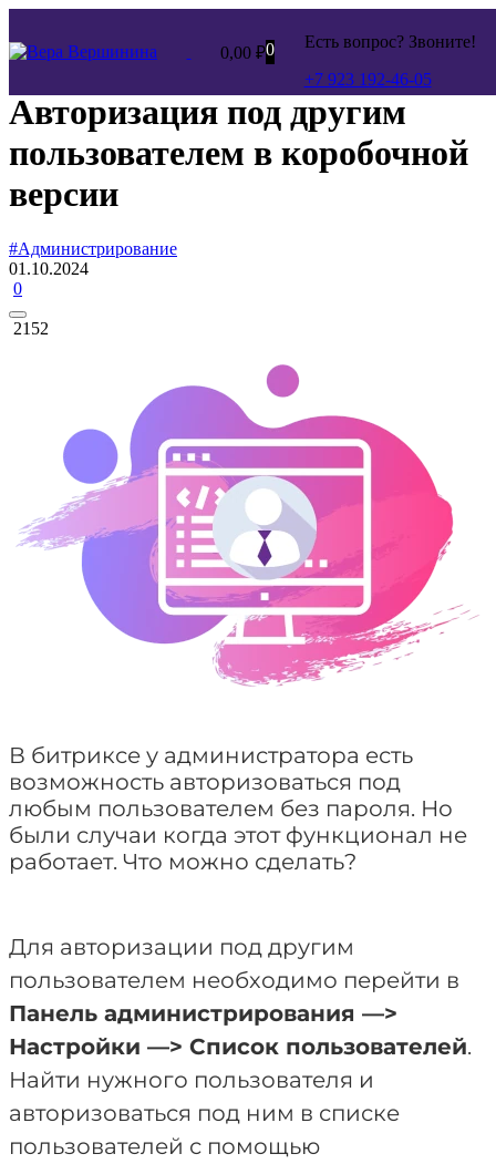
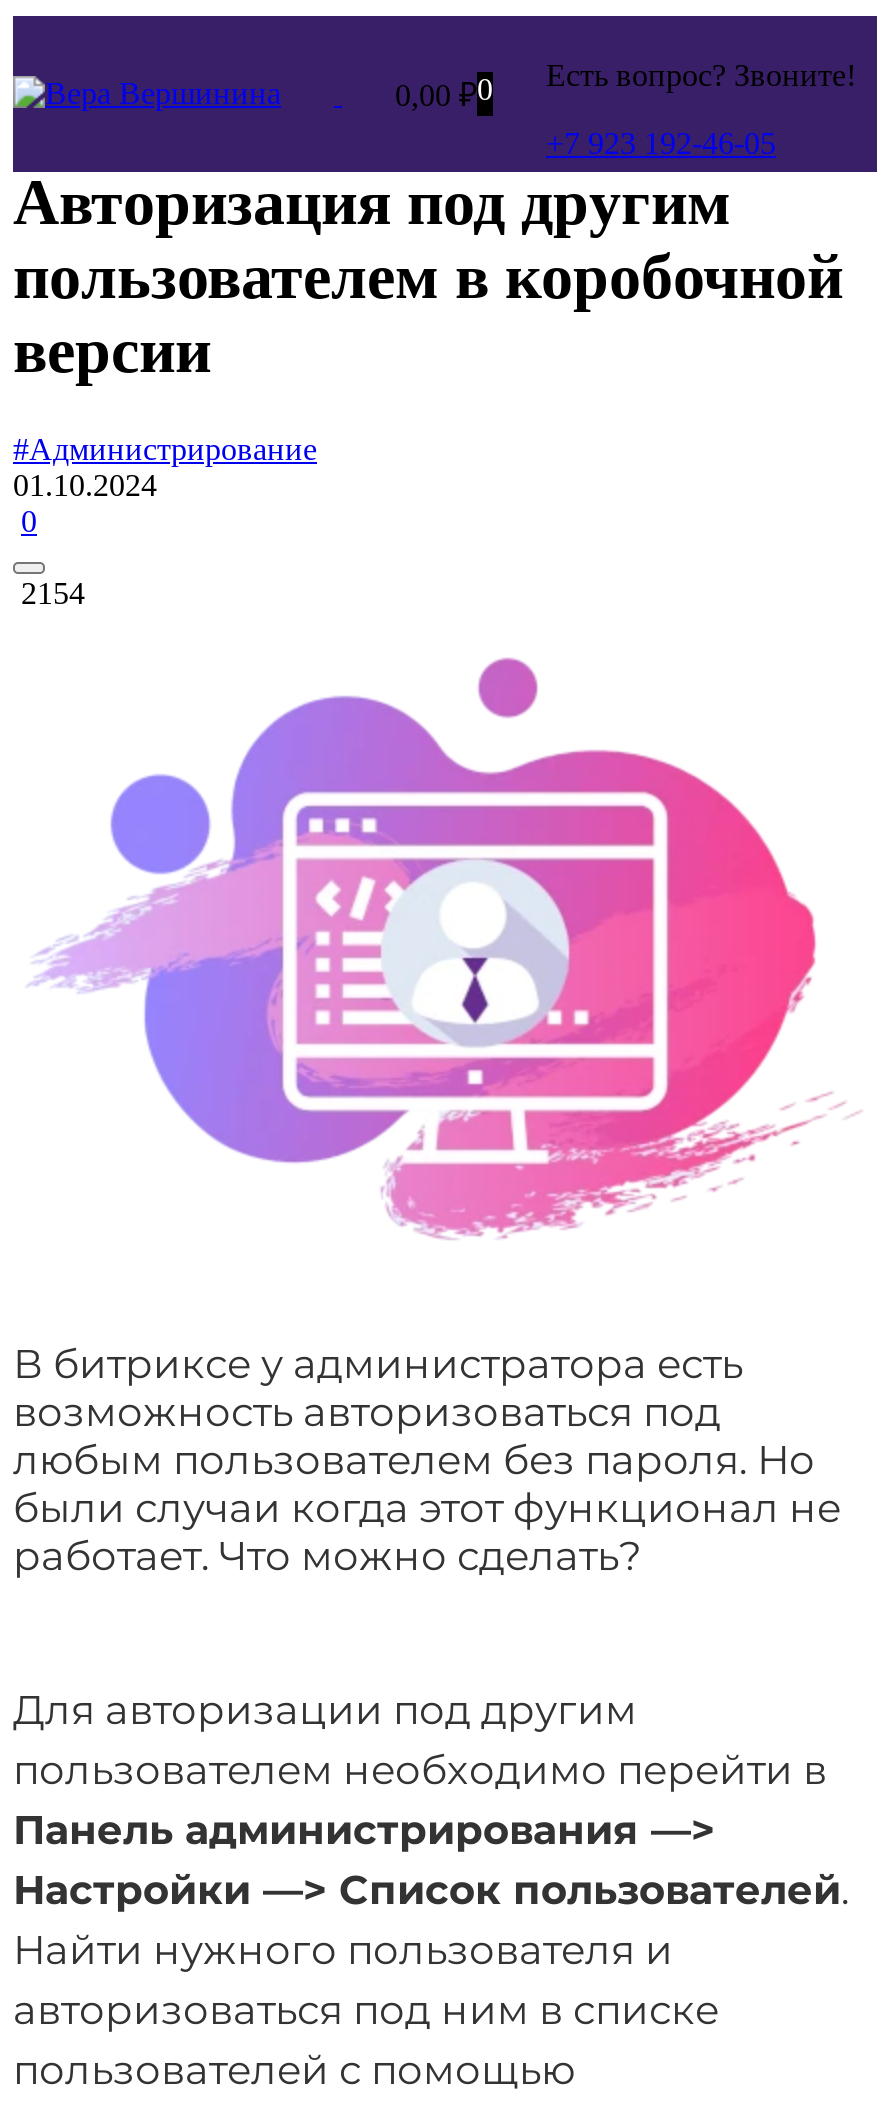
[9,319,49,338] 2152 -> [13,576,85,610] 2154

